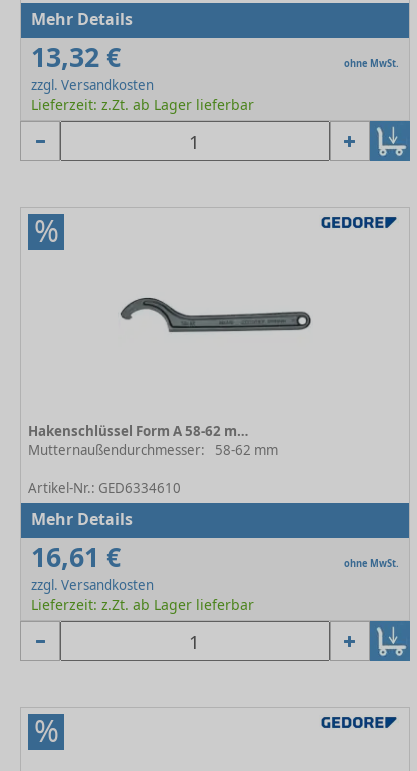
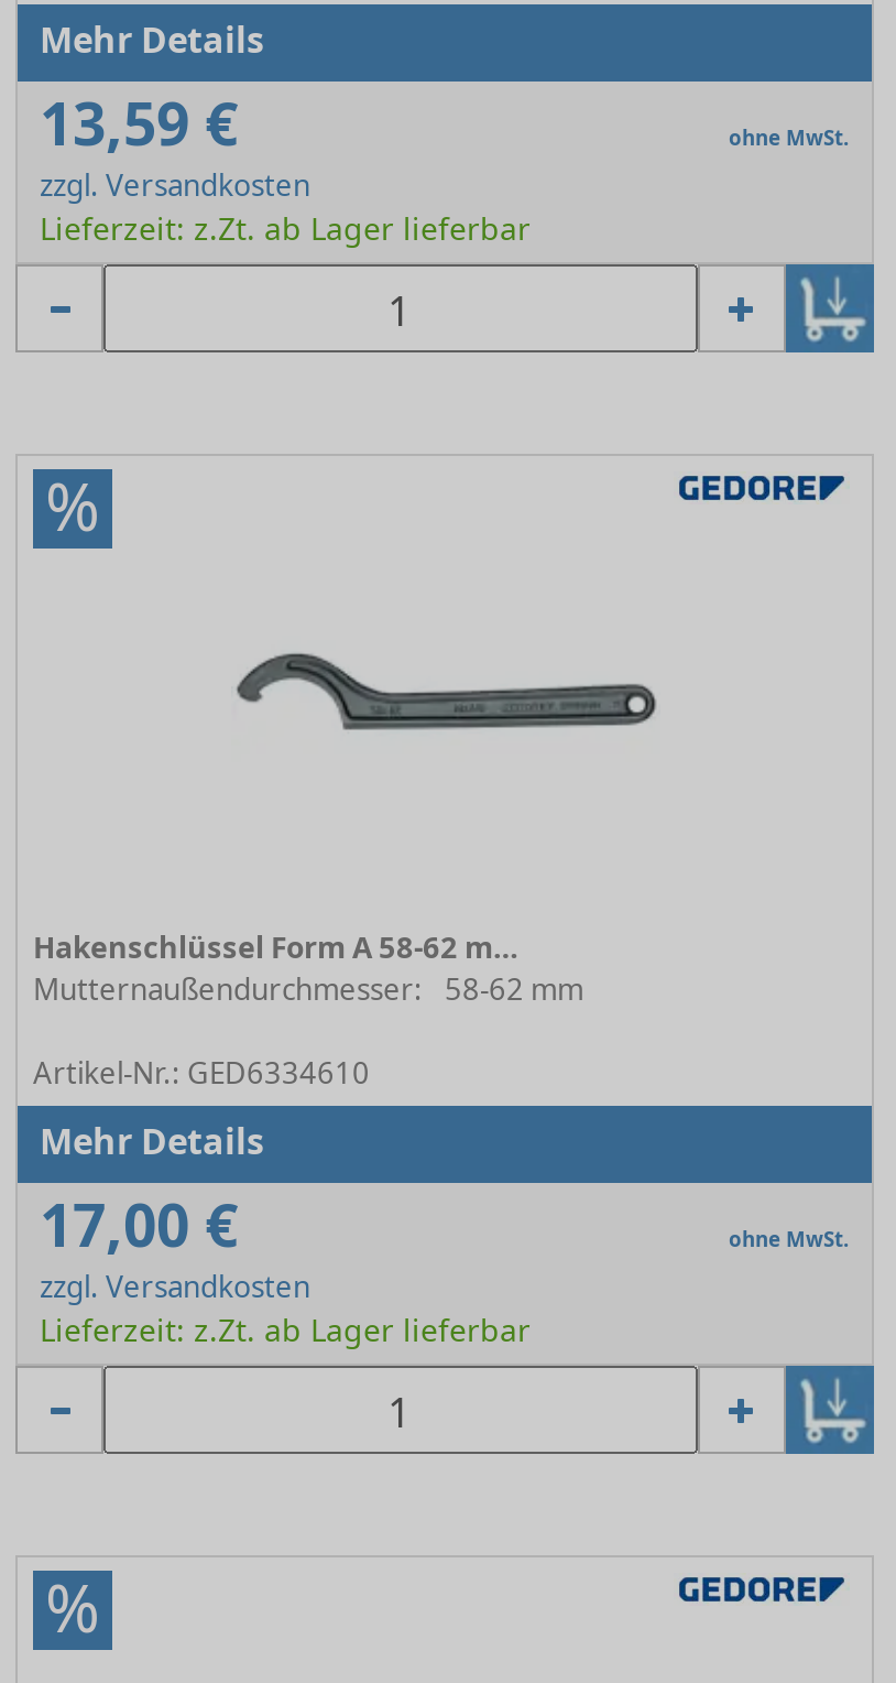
[31,39,121,75] 13,32 € -> [40,84,238,163] 13,59 €
[31,539,121,575] 16,61 € -> [40,1185,238,1264] 17,00 €

